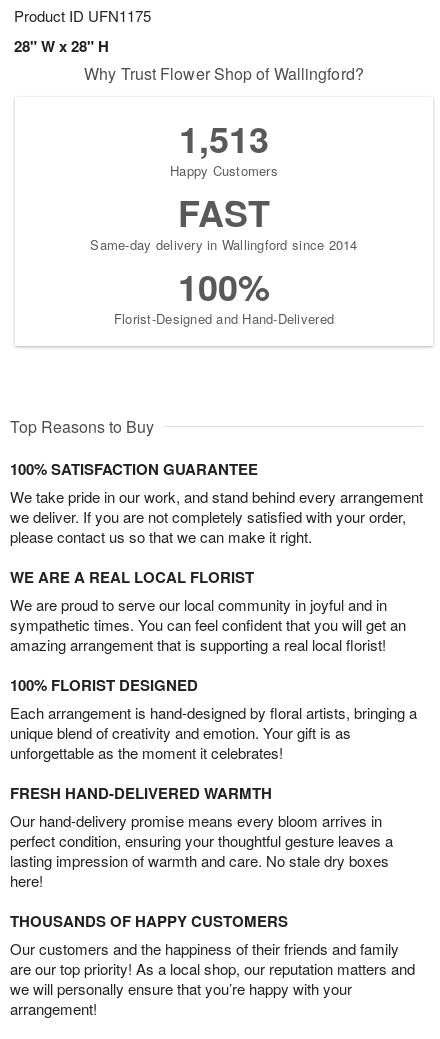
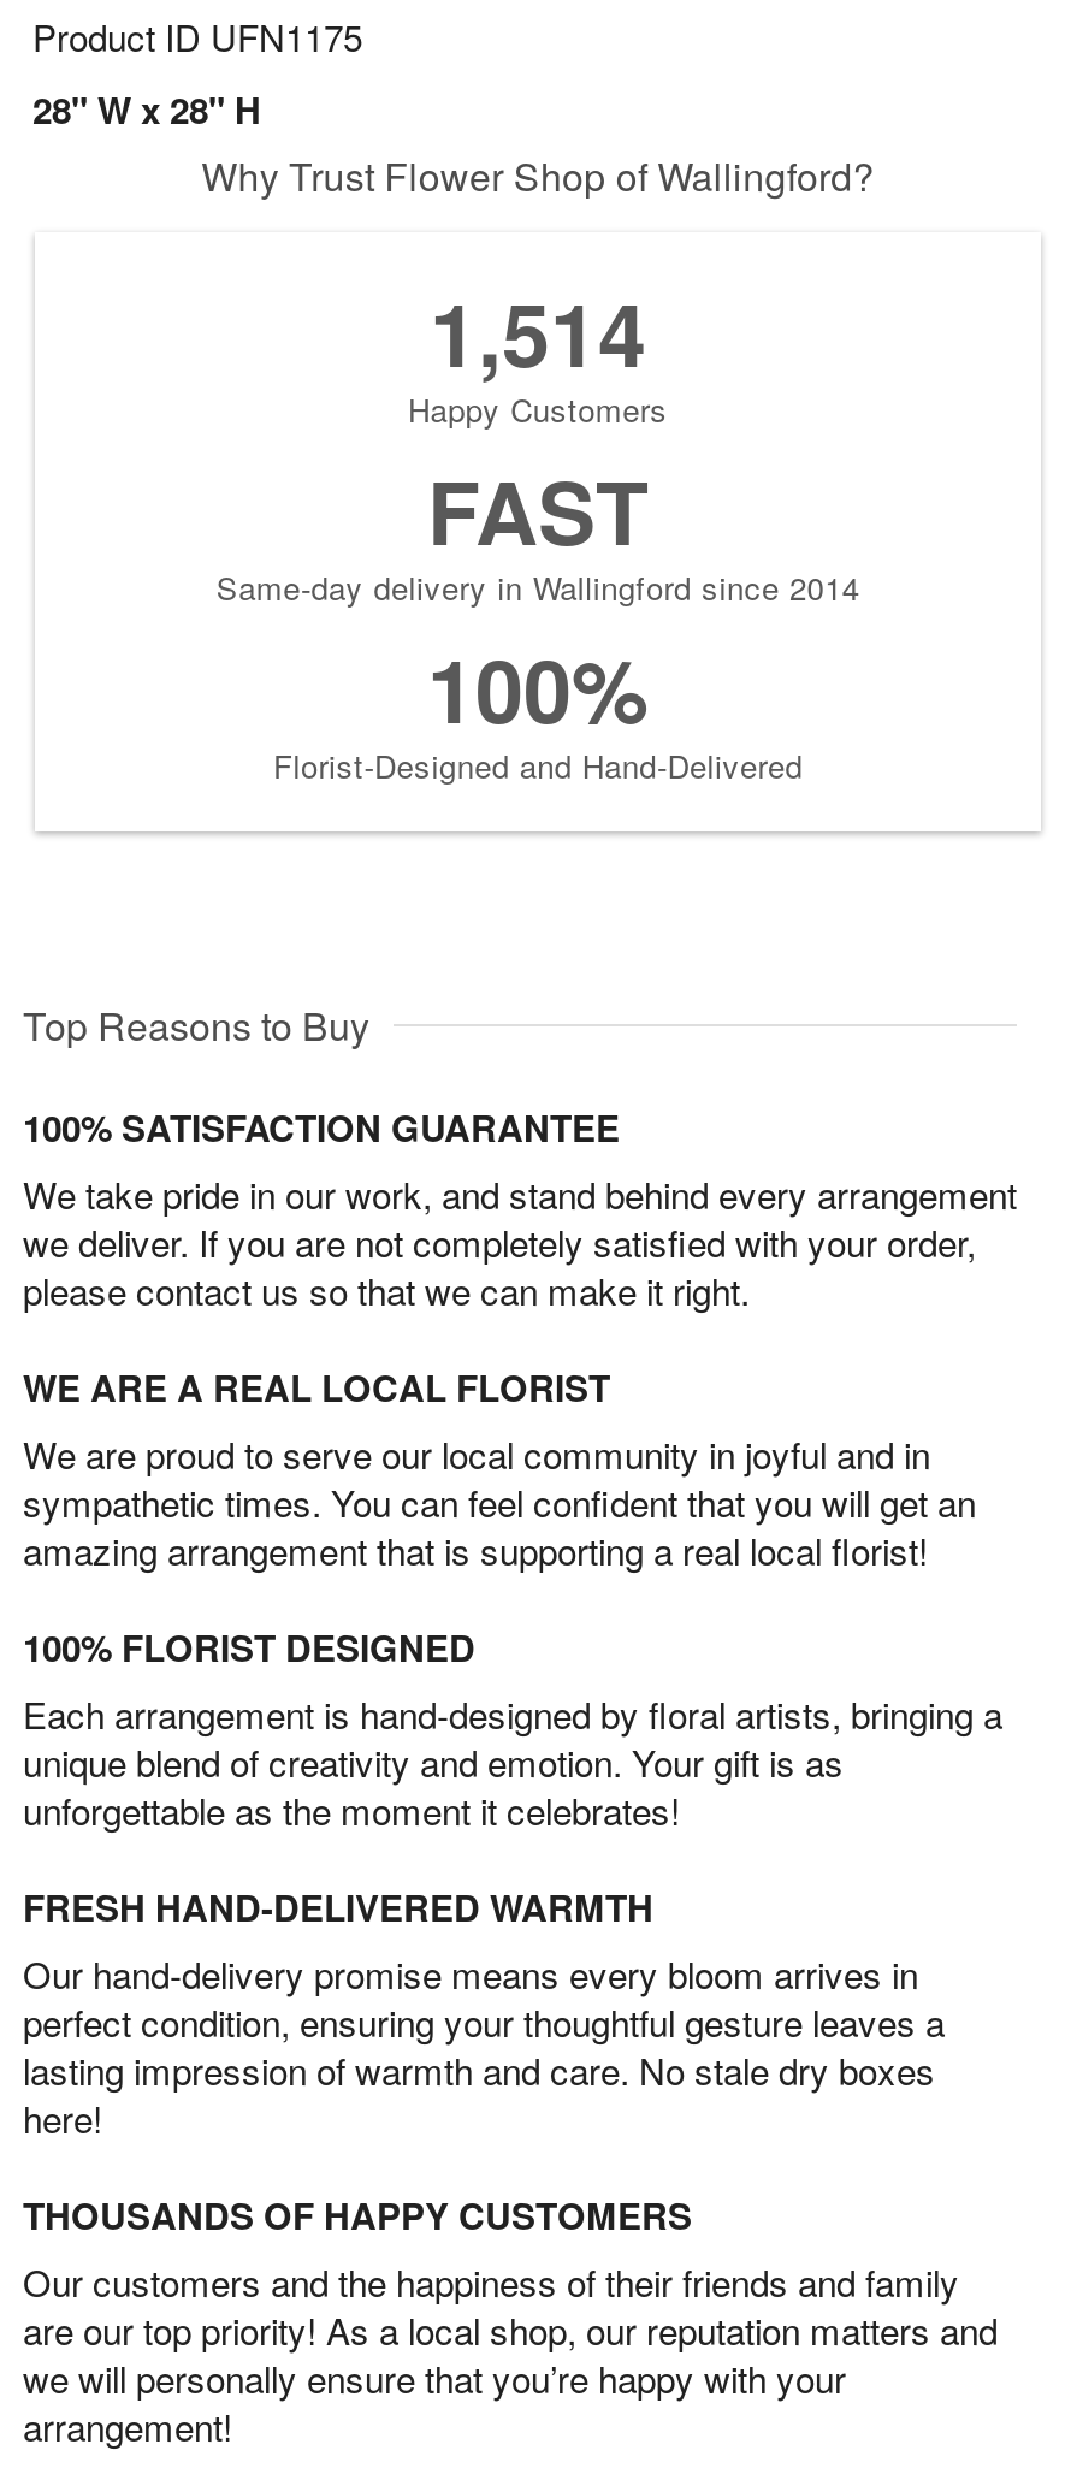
[179,112,269,164] 1,513 -> [430,269,646,394] 1,514

